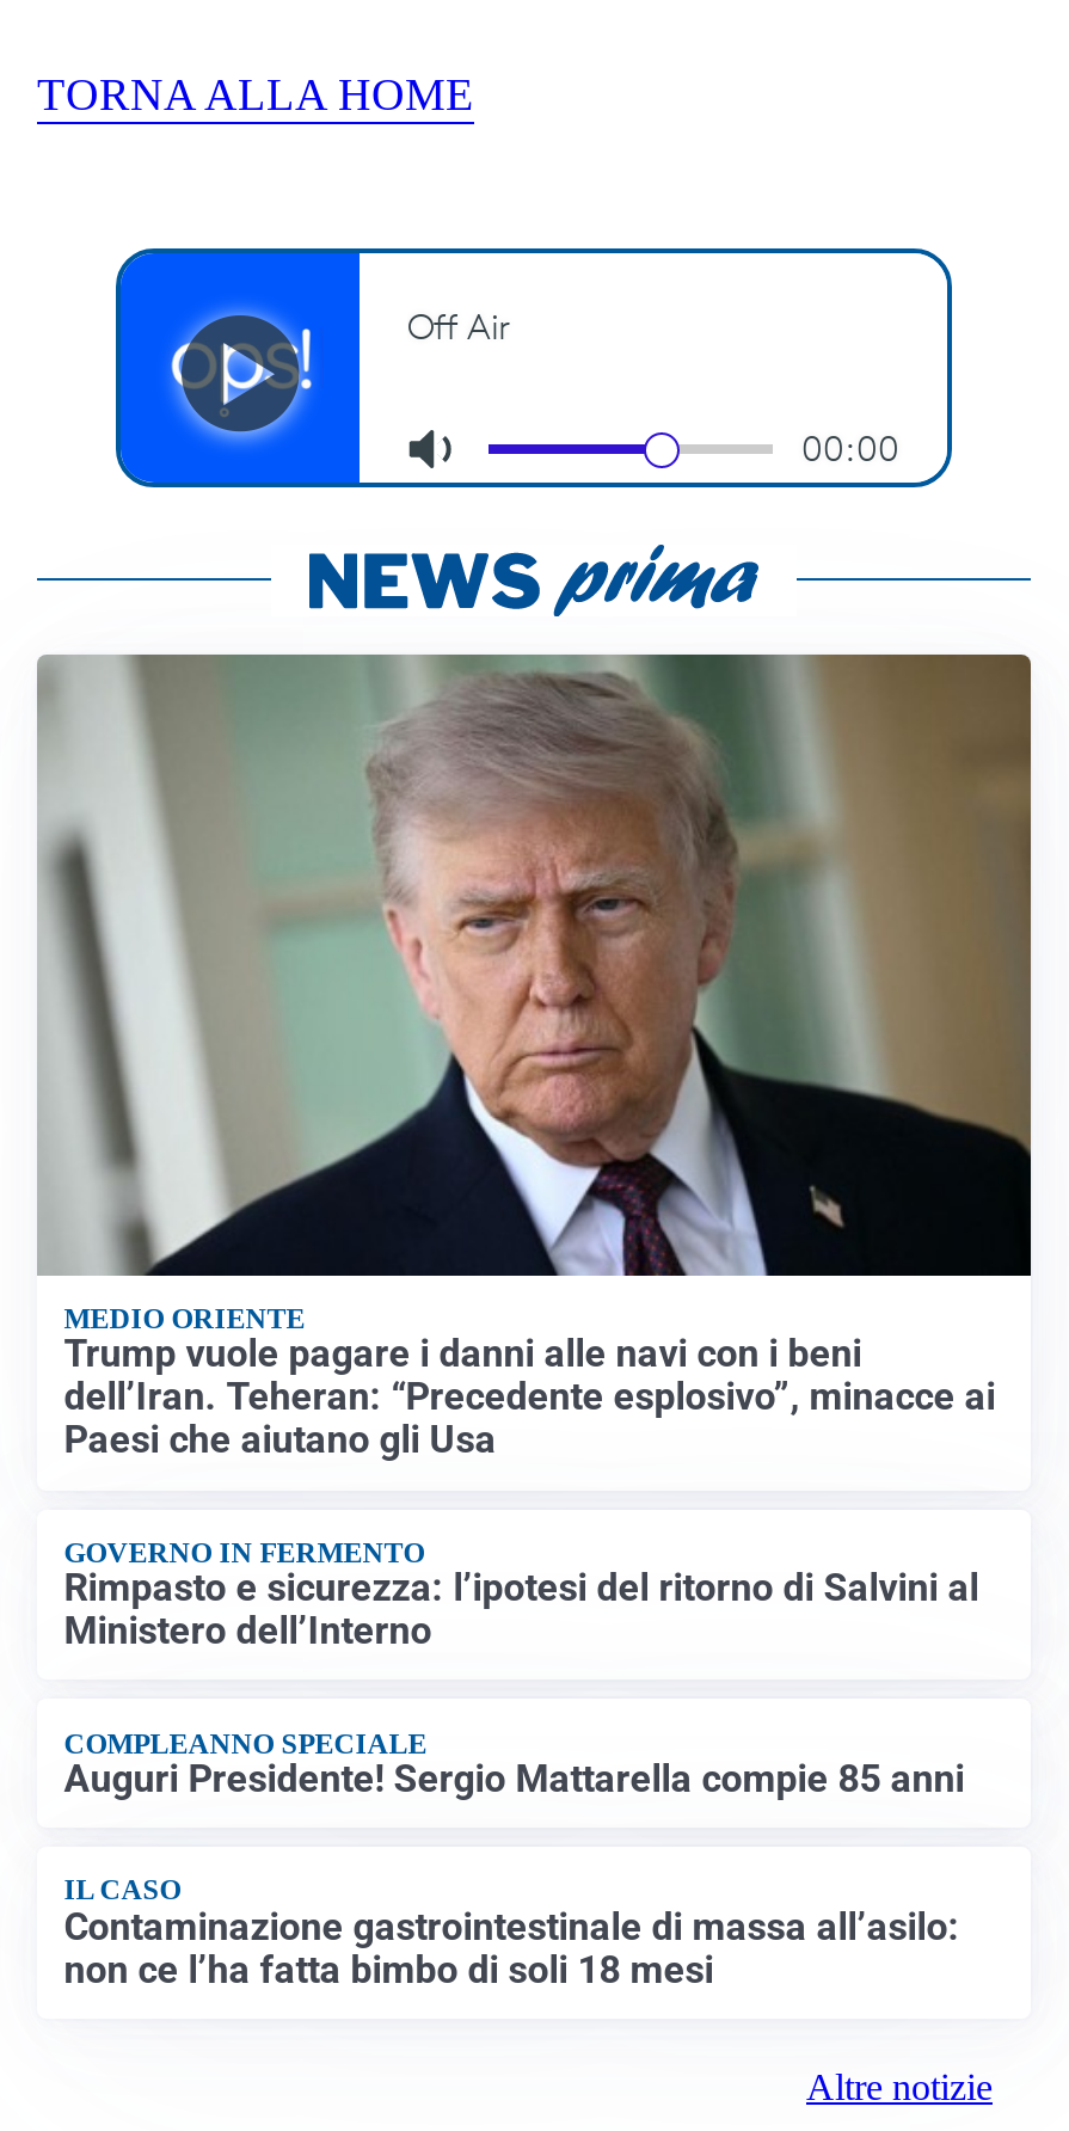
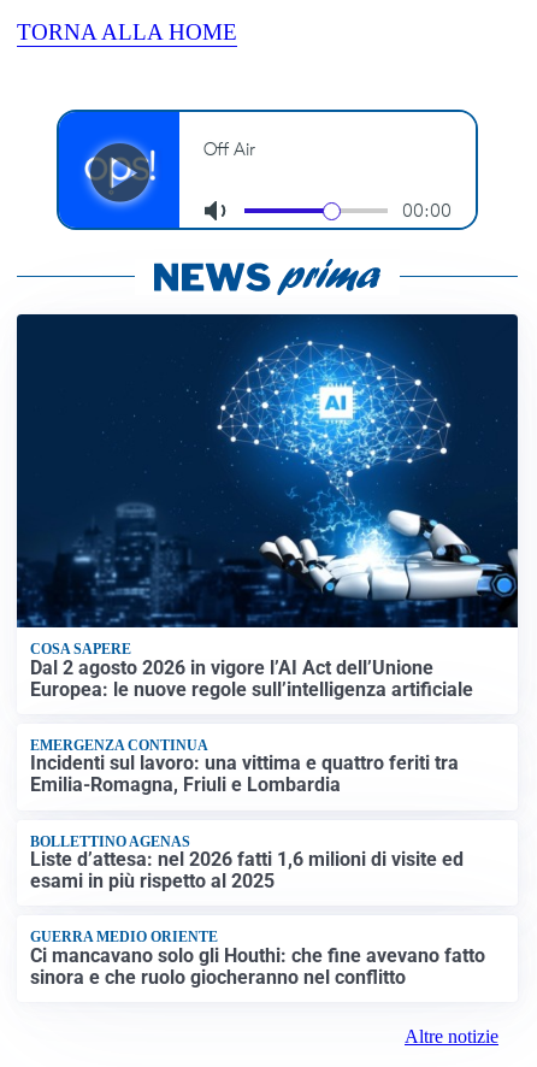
[37,652,1033,1464] [image] | MEDIO ORIENTE | Trump vuole pagare i danni alle navi con i beni | dell’Iran. Teheran: “Precedente esplosivo”, minacce ai | Paesi che aiutano gli Usa -> [16,313,519,700] [image] | COSA SAPERE | Dal 2 agosto 2026 in vigore l’AI Act dell’Unione | Europea: le nuove regole sull’intelligenza artificiale
[64,1536,979,1654] GOVERNO IN FERMENTO | Rimpasto e sicurezza: l’ipotesi del ritorno di Salvini al | Ministero dell’Interno -> [30,737,459,796] EMERGENZA CONTINUA | Incidenti sul lavoro: una vittima e quattro feriti tra | Emilia-Romagna, Friuli e Lombardia
[64,1727,964,1802] COMPLEANNO SPECIALE | Auguri Presidente! Sergio Mattarella compie 85 anni -> [30,833,464,892] BOLLETTINO AGENAS | Liste d’attesa: nel 2026 fatti 1,6 milioni di visite ed | esami in più rispetto al 2025
[64,1874,960,1992] IL CASO | Contaminazione gastrointestinale di massa all’asilo: | non ce l’ha fatta bimbo di soli 18 mesi -> [30,929,485,988] GUERRA MEDIO ORIENTE | Ci mancavano solo gli Houthi: che fine avevano fatto | sinora e che ruolo giocheranno nel conflitto

